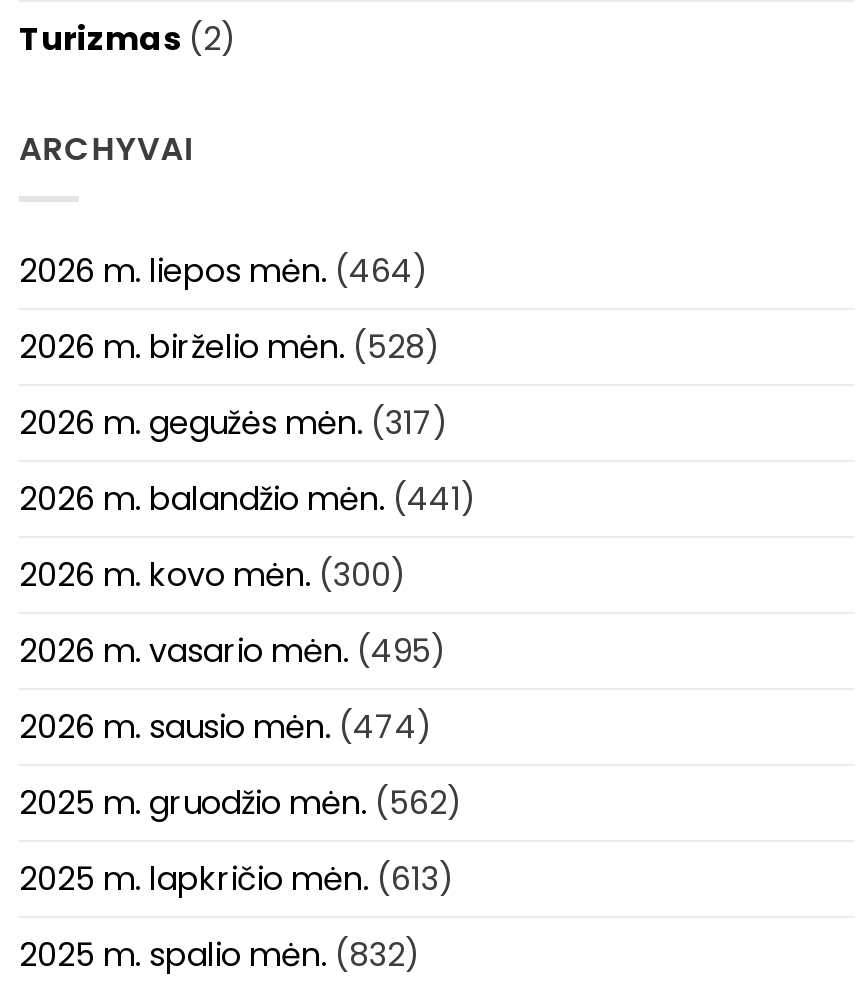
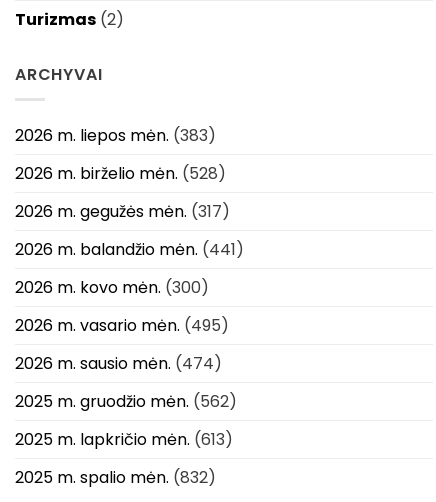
[19,248,429,294] 2026 m. liepos mėn. (464) -> [15,124,216,147] 2026 m. liepos mėn. (383)

